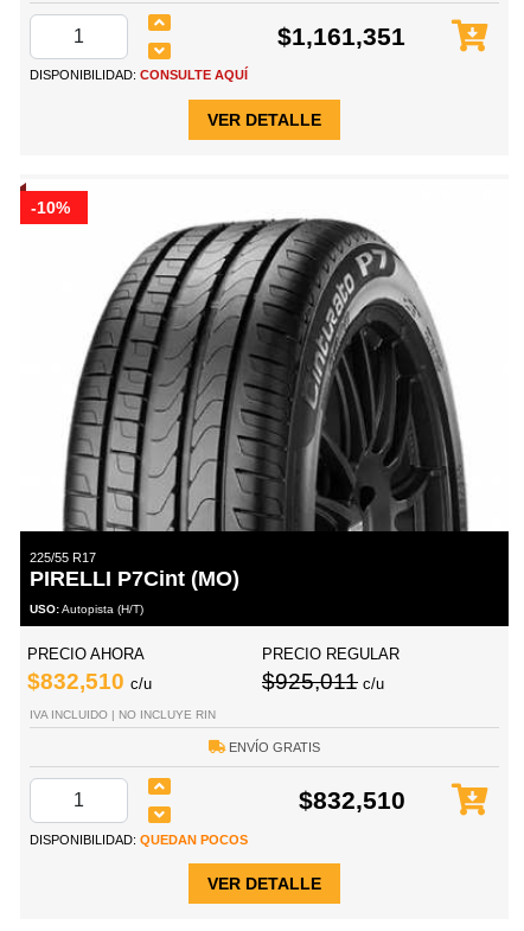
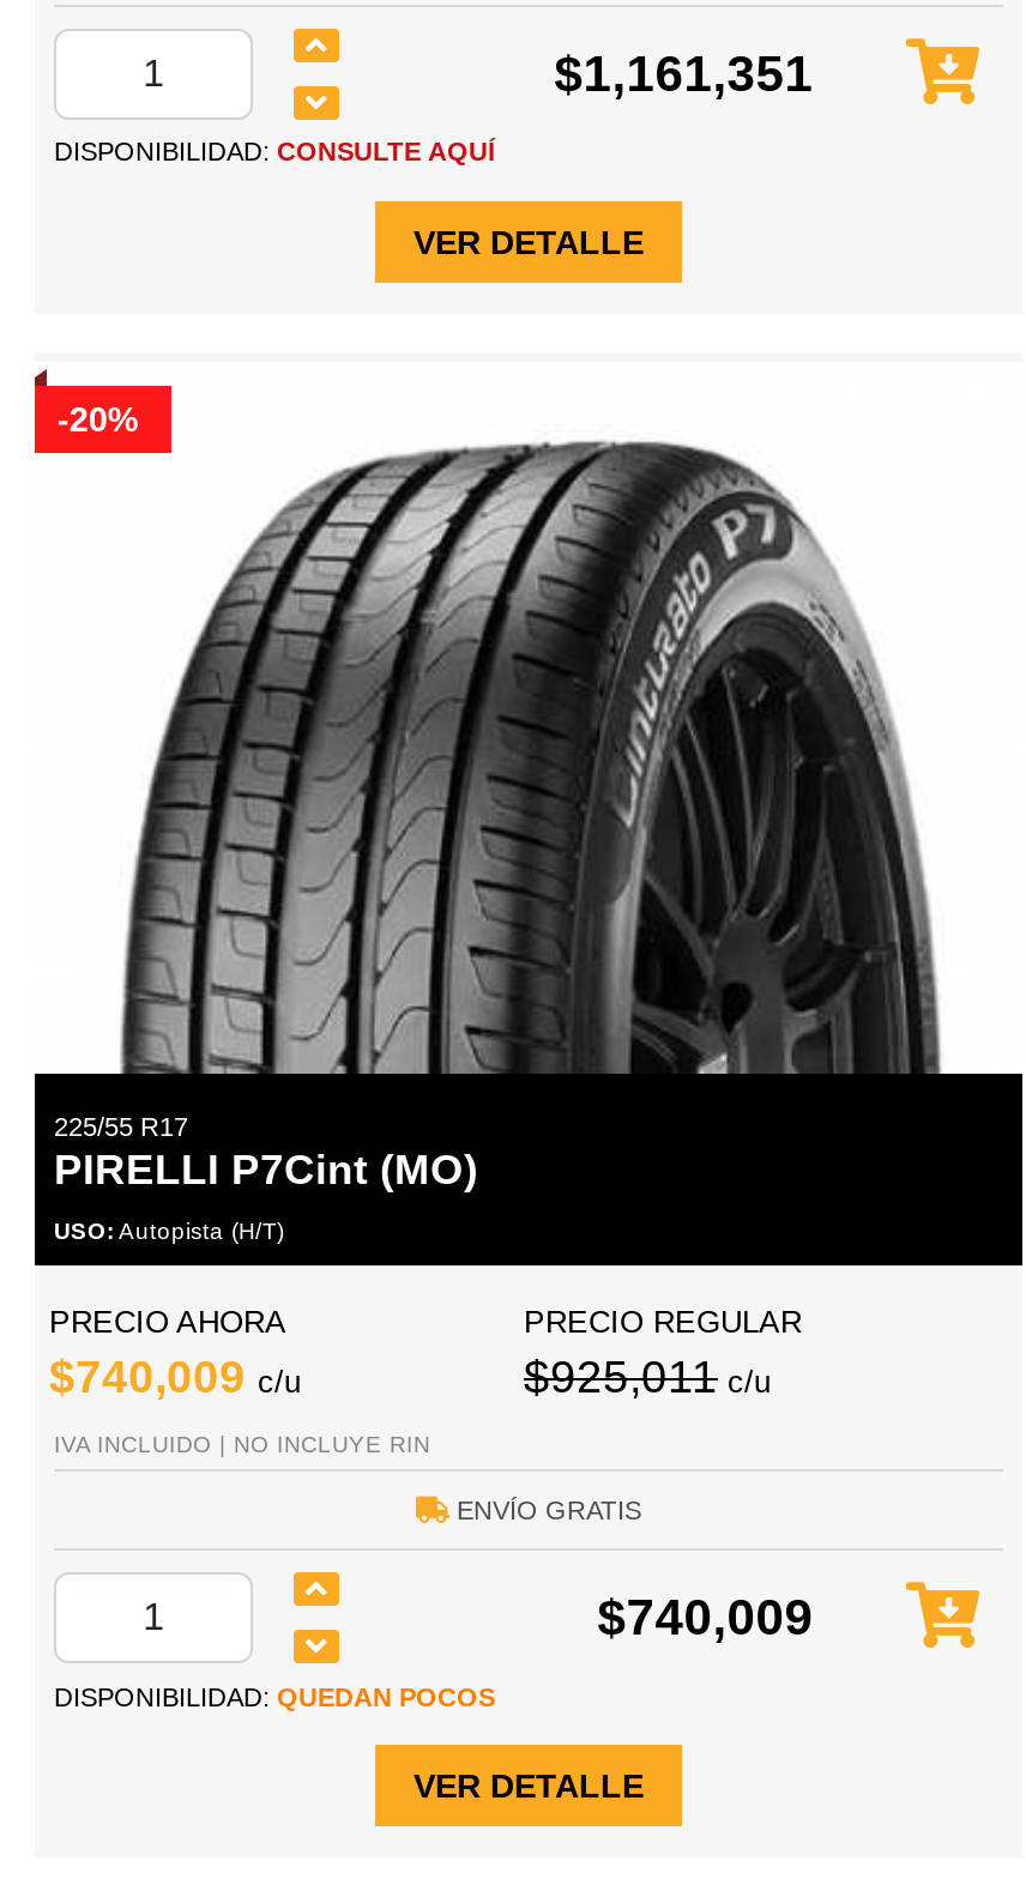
[31,198,70,217] -10% -> [57,400,136,438] -20%
[27,669,152,694] $832,510 c/u -> [49,1352,301,1403] $740,009 c/u
[299,787,405,814] $832,510 -> [598,1590,813,1645] $740,009

